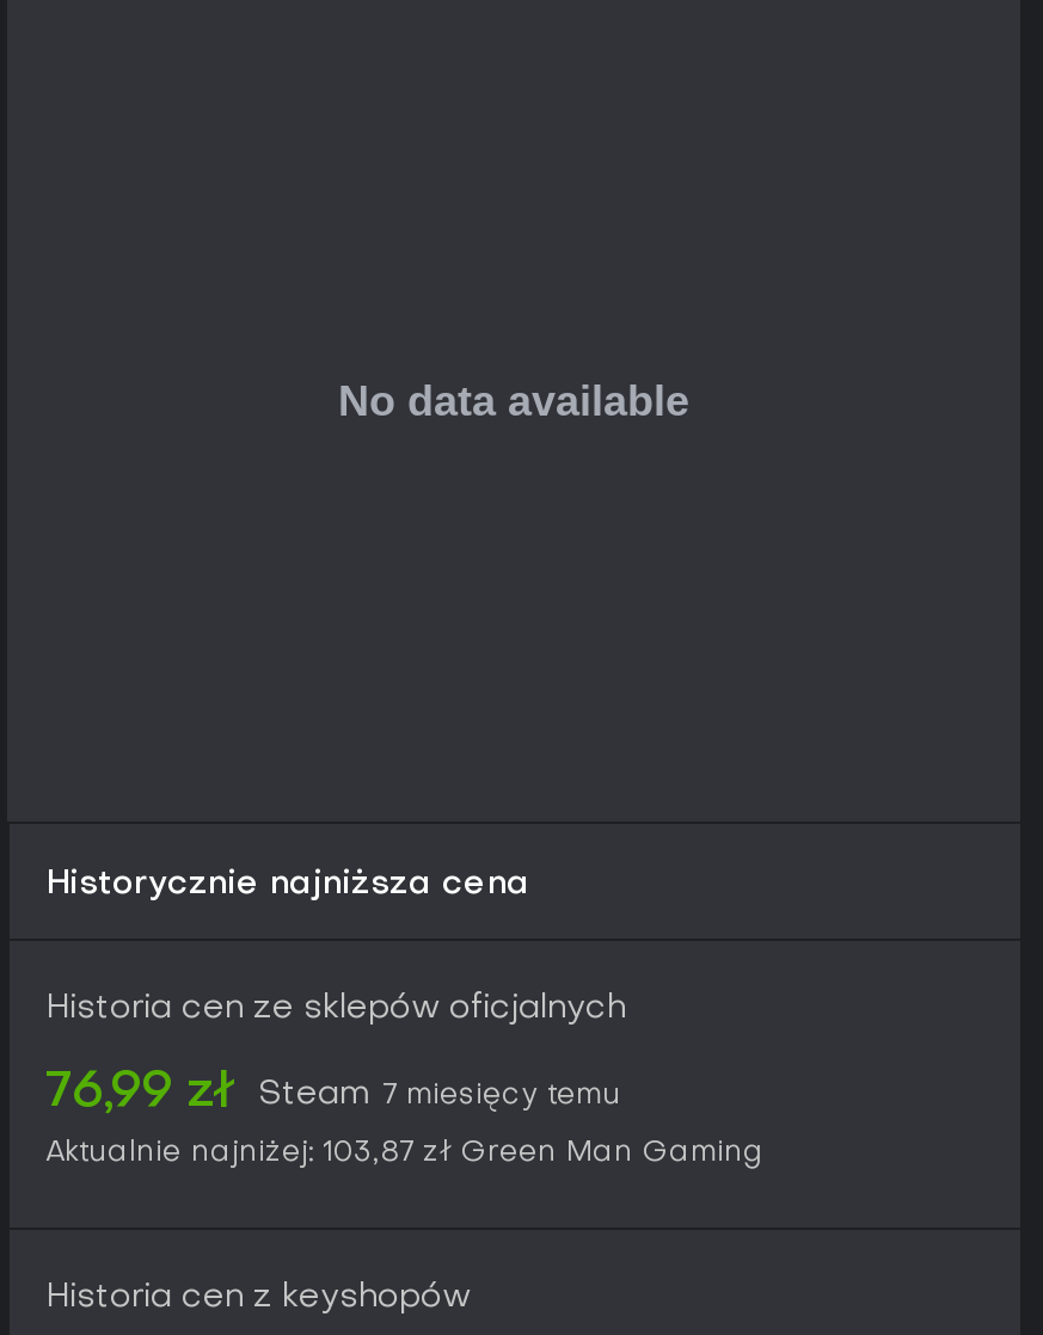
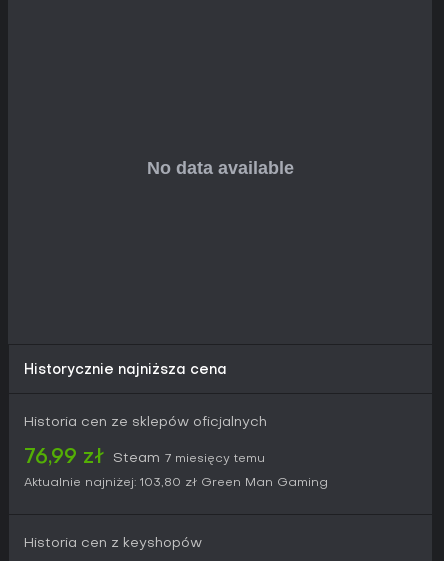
[45,1140,765,1168] Aktualnie najniżej: 103,87 zł Green Man Gaming -> [24,477,328,489] Aktualnie najniżej: 103,80 zł Green Man Gaming

